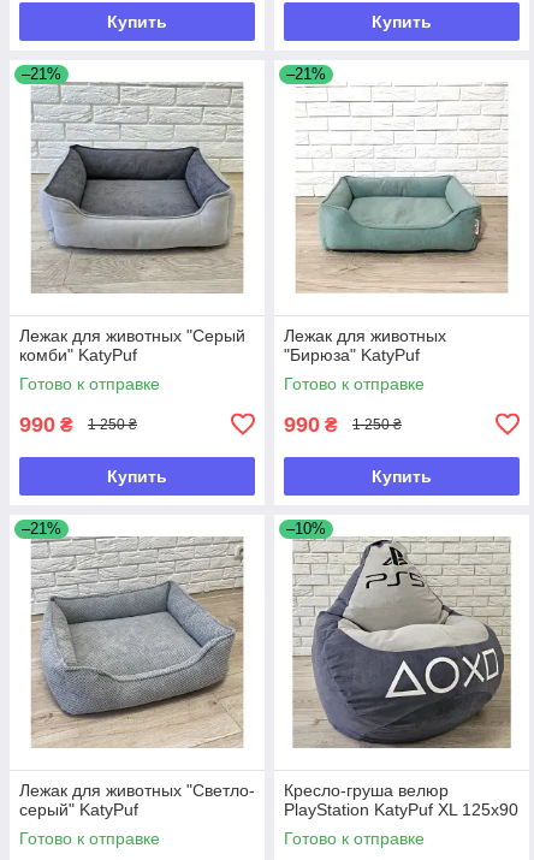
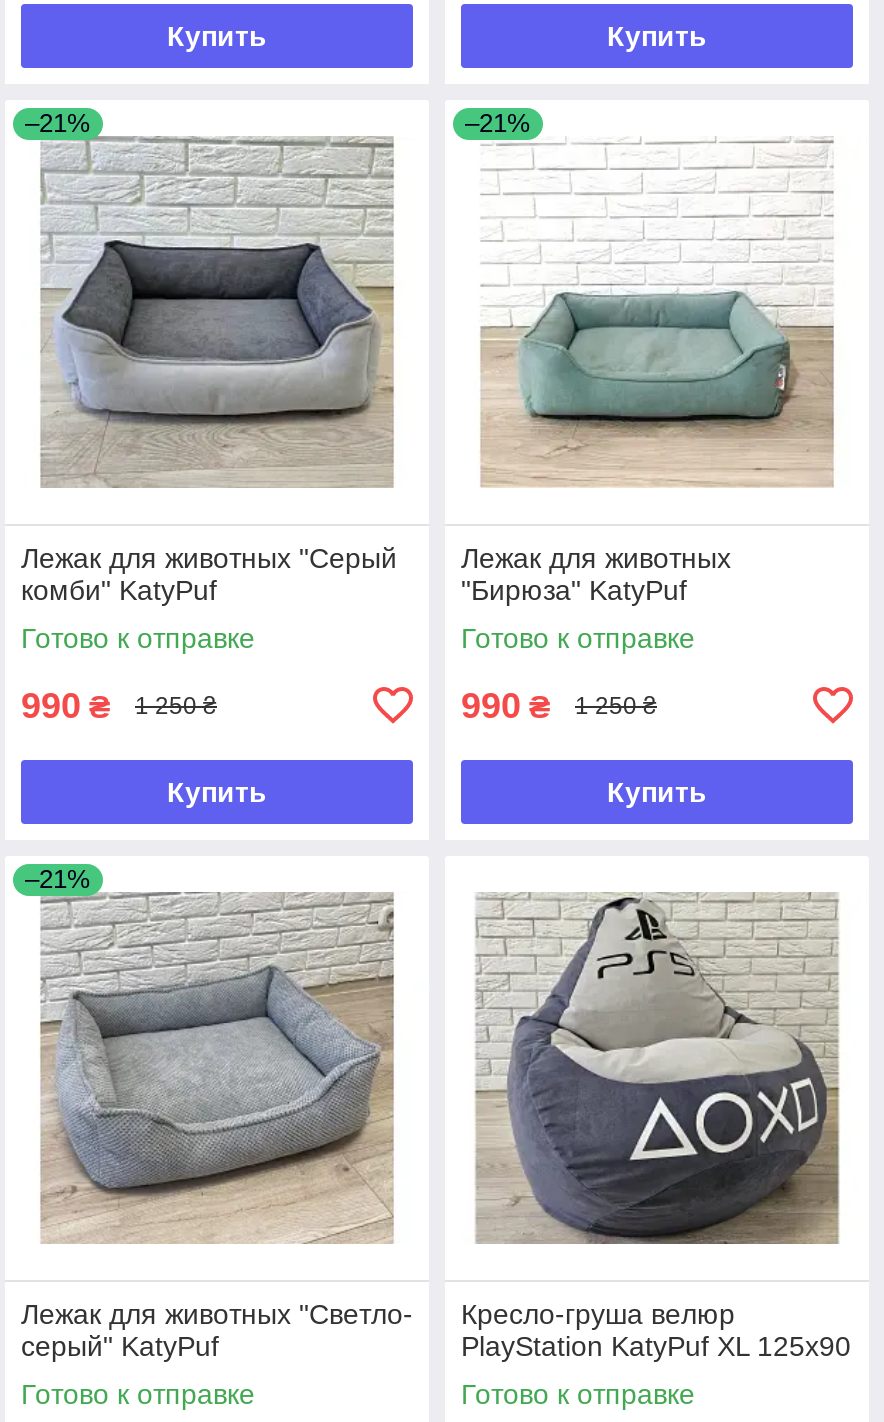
[286,519,326,537] –10% -> none

